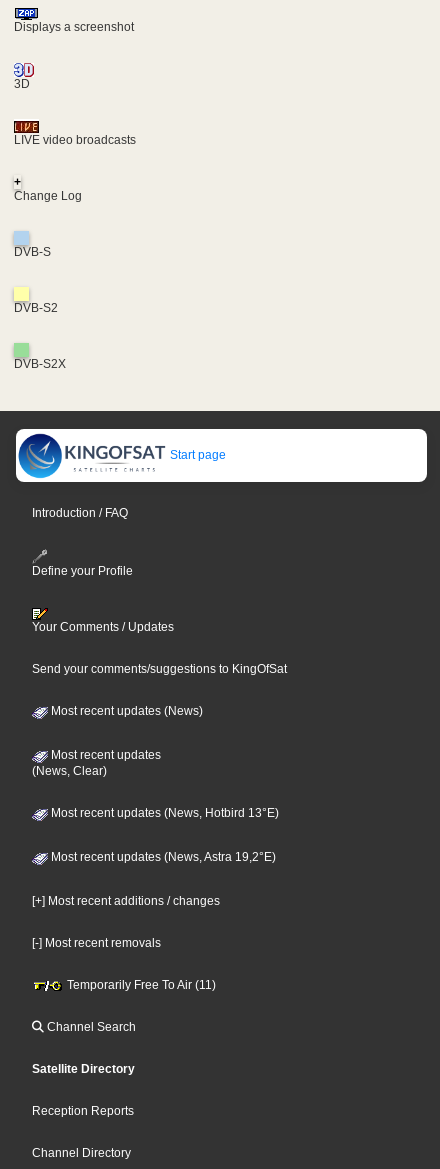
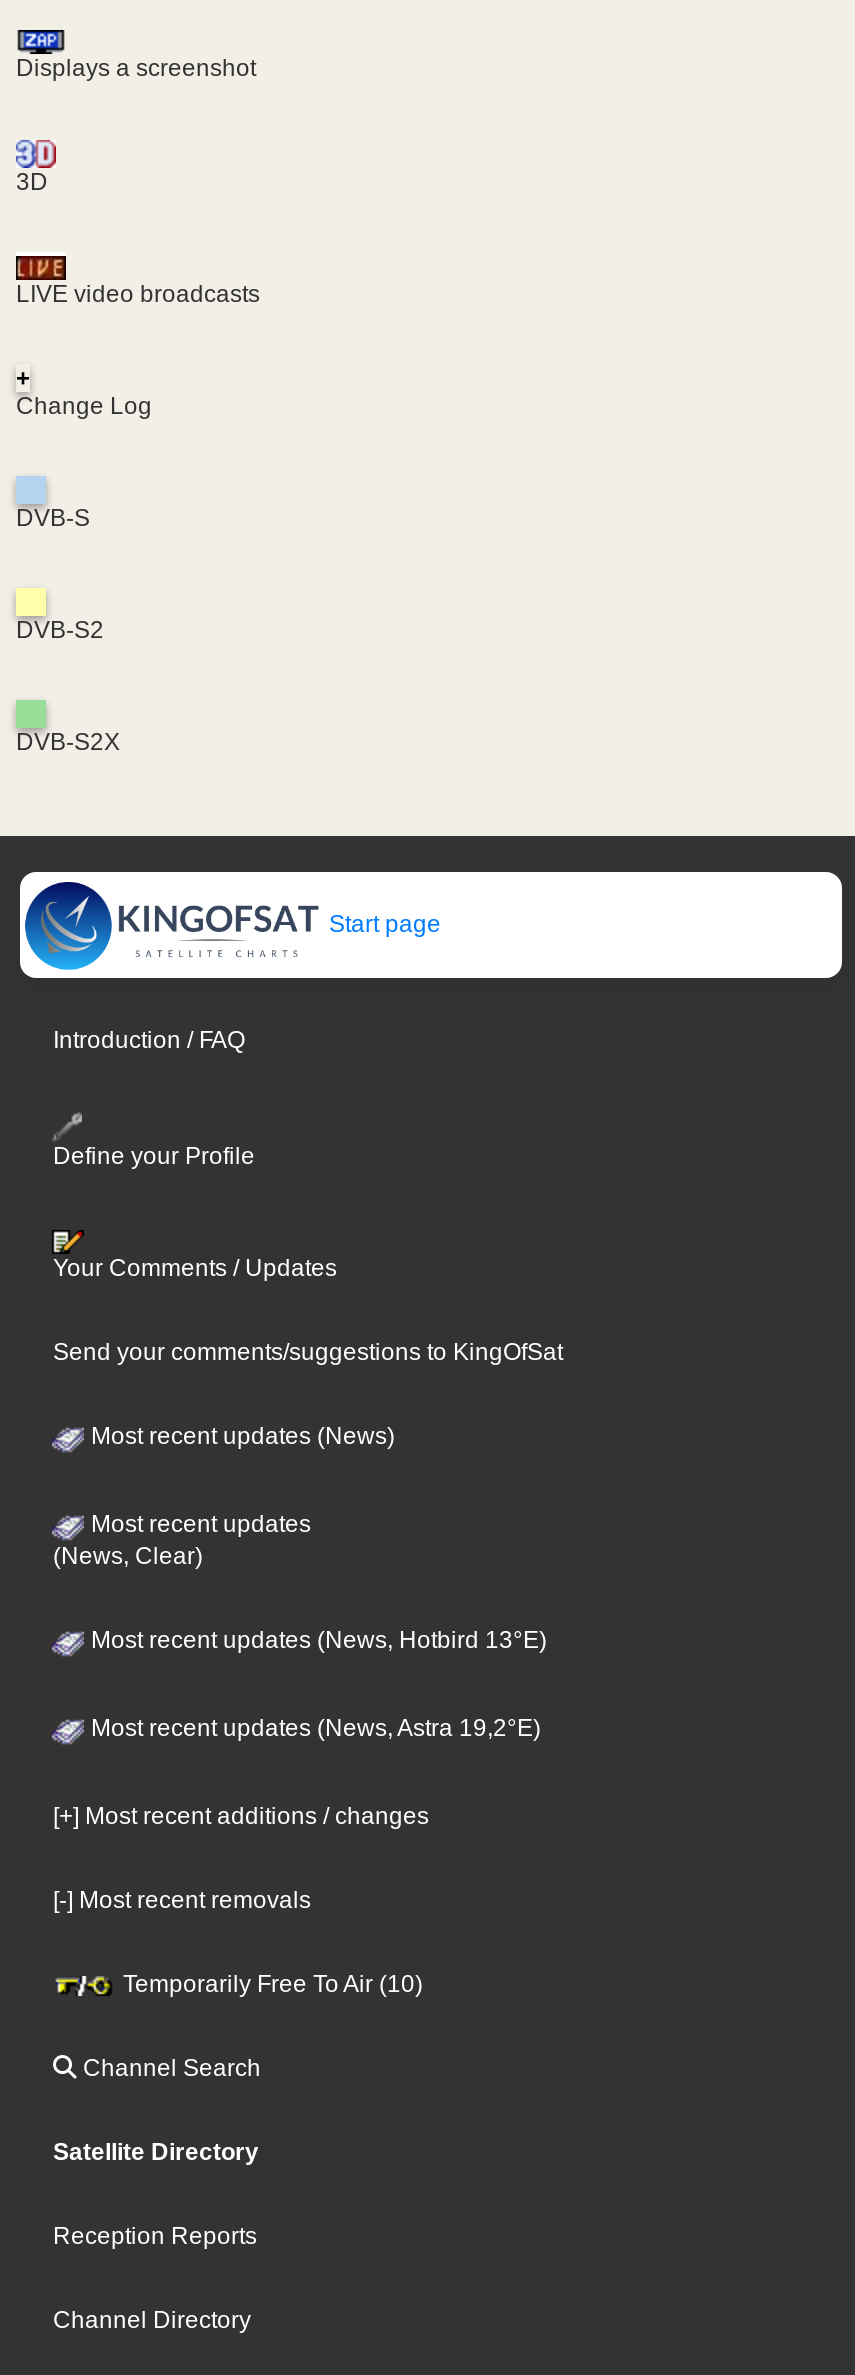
[64,978,216,992] Temporarily Free To Air (11) -> [117,1969,423,1997] Temporarily Free To Air (10)

